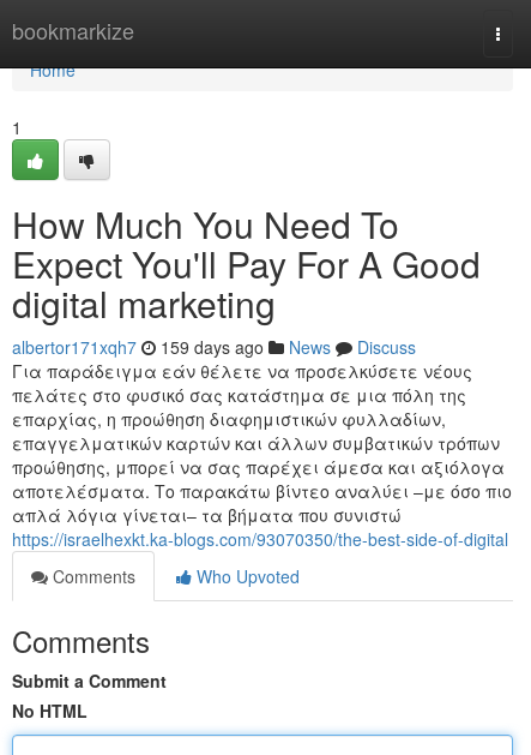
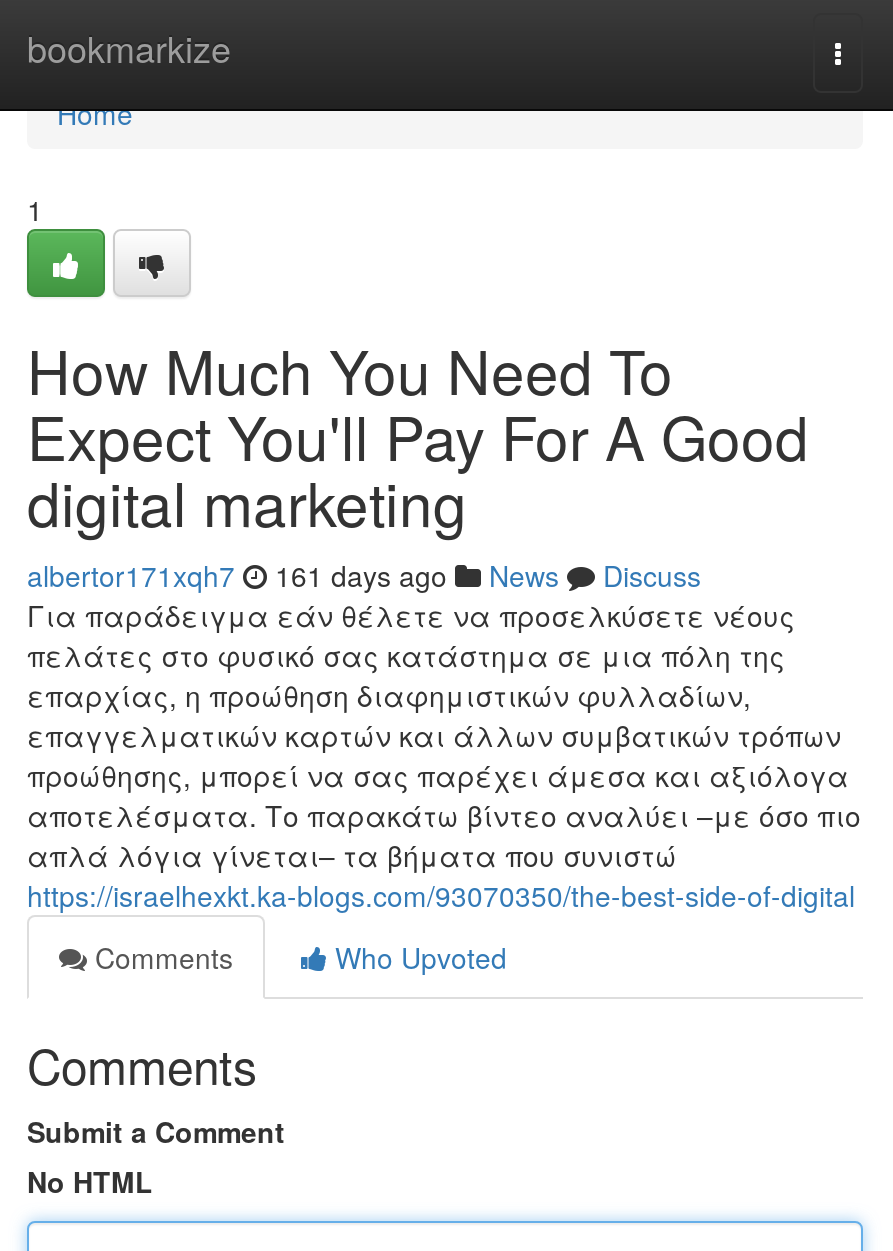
[12,335,416,359] albertor171xqh7 159 days ago News Discuss -> [27,555,701,595] albertor171xqh7 161 days ago News Discuss

